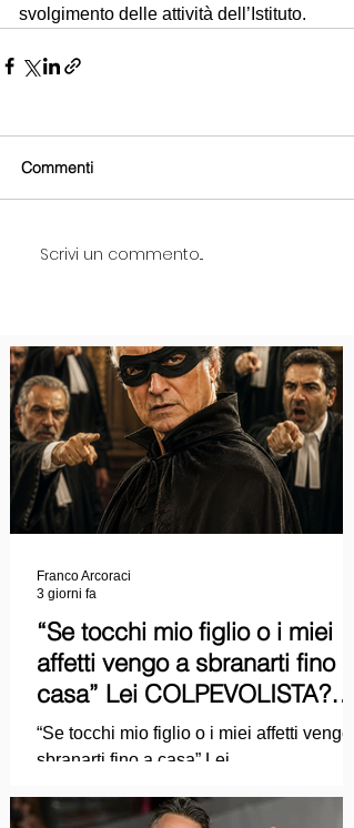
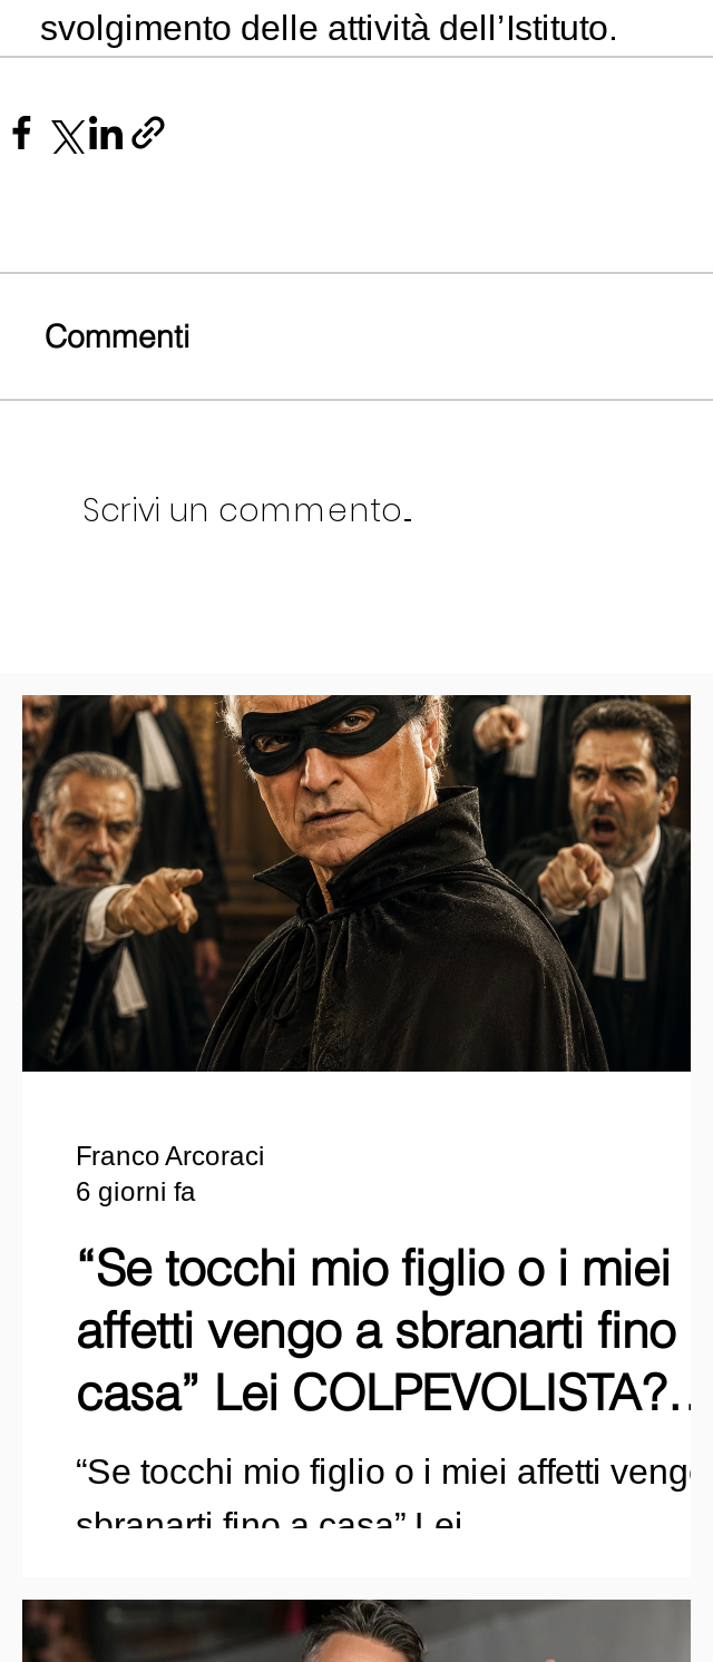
[37,586,97,602] 3 giorni fa -> [76,1177,196,1208] 6 giorni fa

